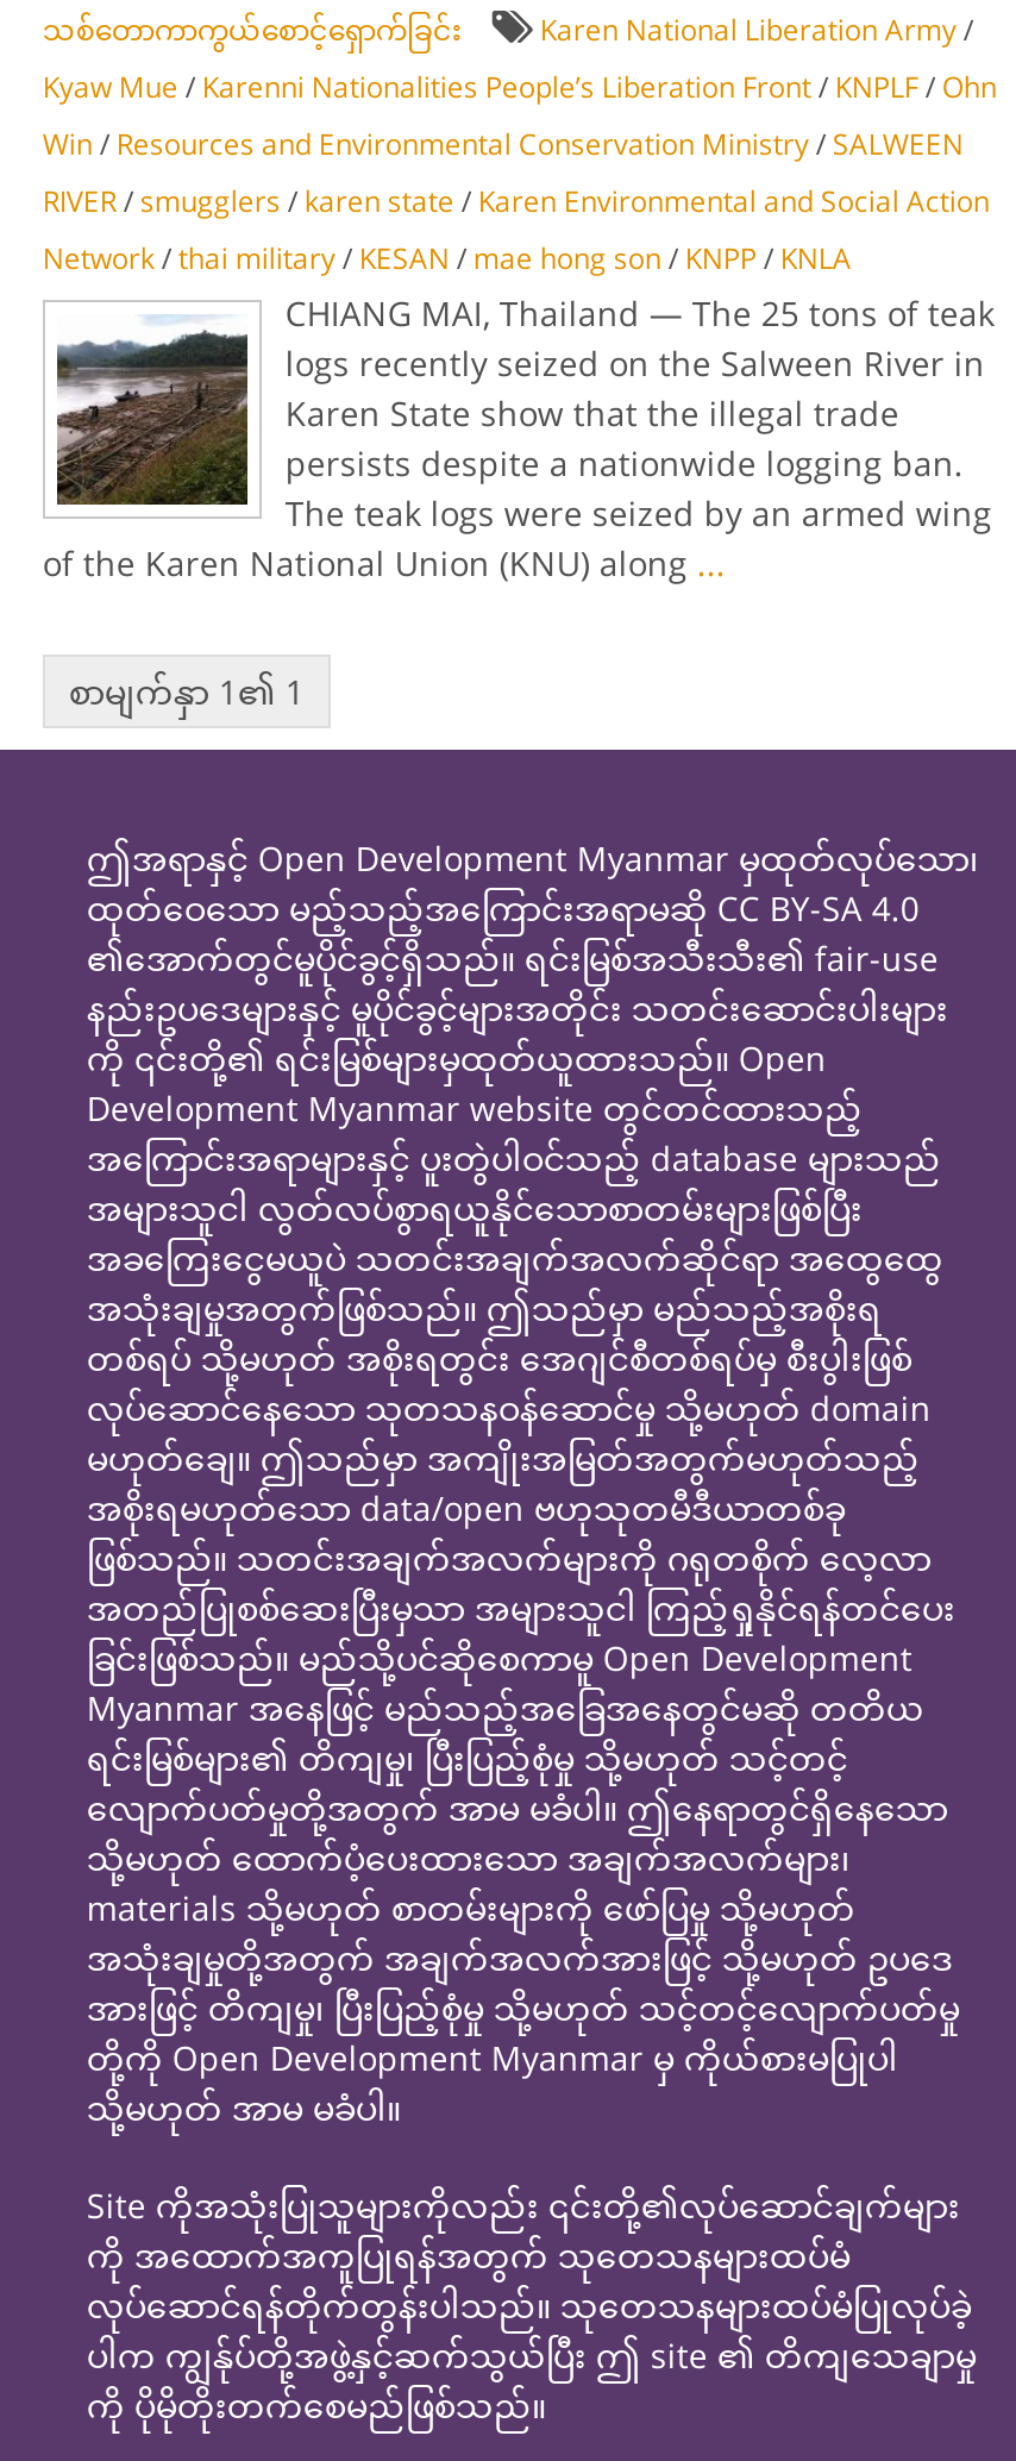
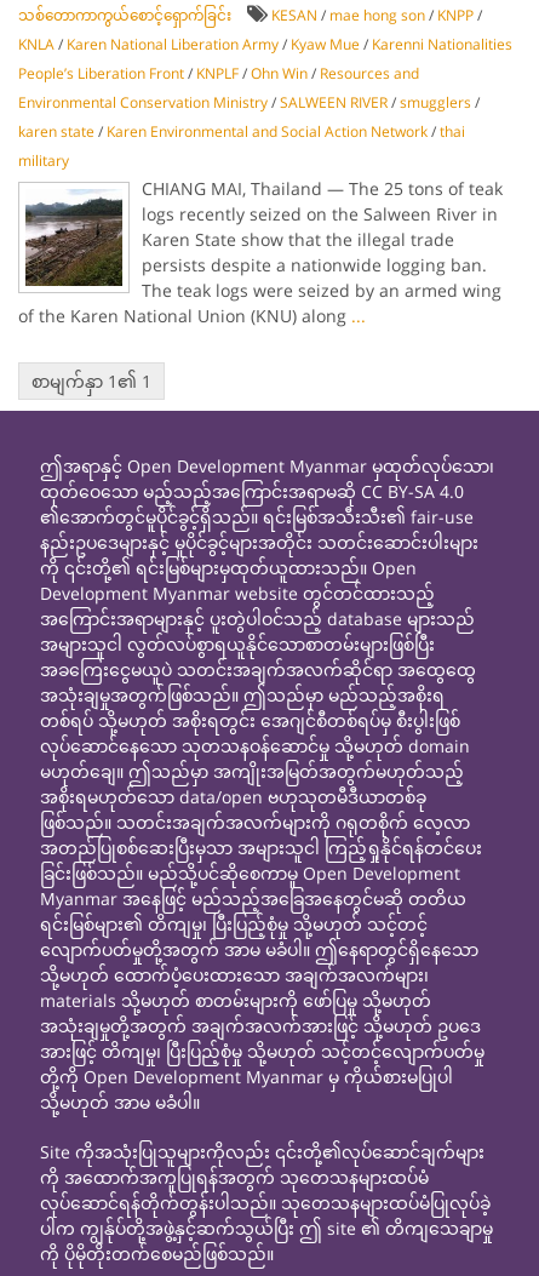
[43,10,997,278] Karen National Liberation Army / | Kyaw Mue / Karenni Nationalities People’s Liberation Front / KNPLF / Ohn | Win / Resources and Environmental Conservation Ministry / SALWEEN | RIVER / smugglers / karen state / Karen Environmental and Social Action | Network / thai military / KESAN / mae hong son / KNPP / KNLA -> [18,5,512,171] KESAN / mae hong son / KNPP / | KNLA / Karen National Liberation Army / Kyaw Mue / Karenni Nationalities | People’s Liberation Front / KNPLF / Ohn Win / Resources and | Environmental Conservation Ministry / SALWEEN RIVER / smugglers / | karen state / Karen Environmental and Social Action Network / thai | military

